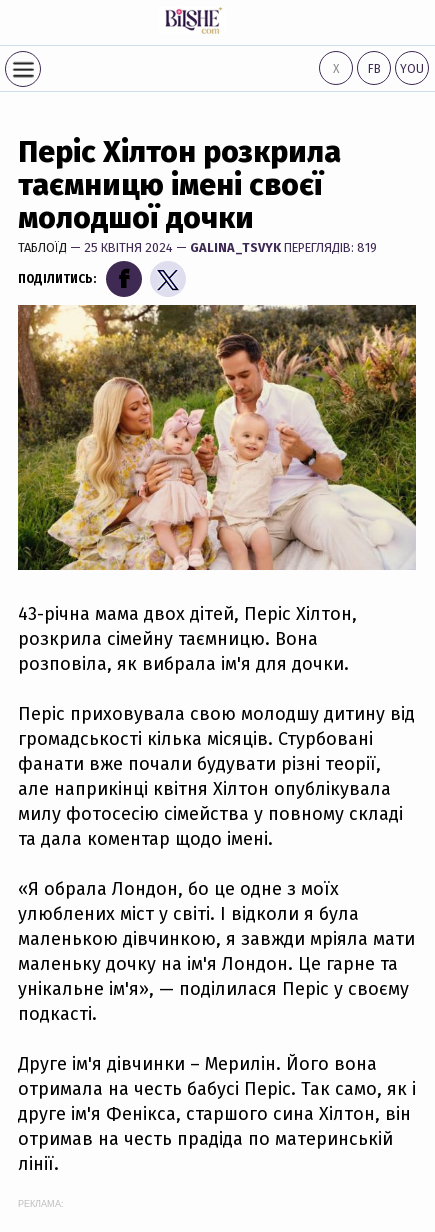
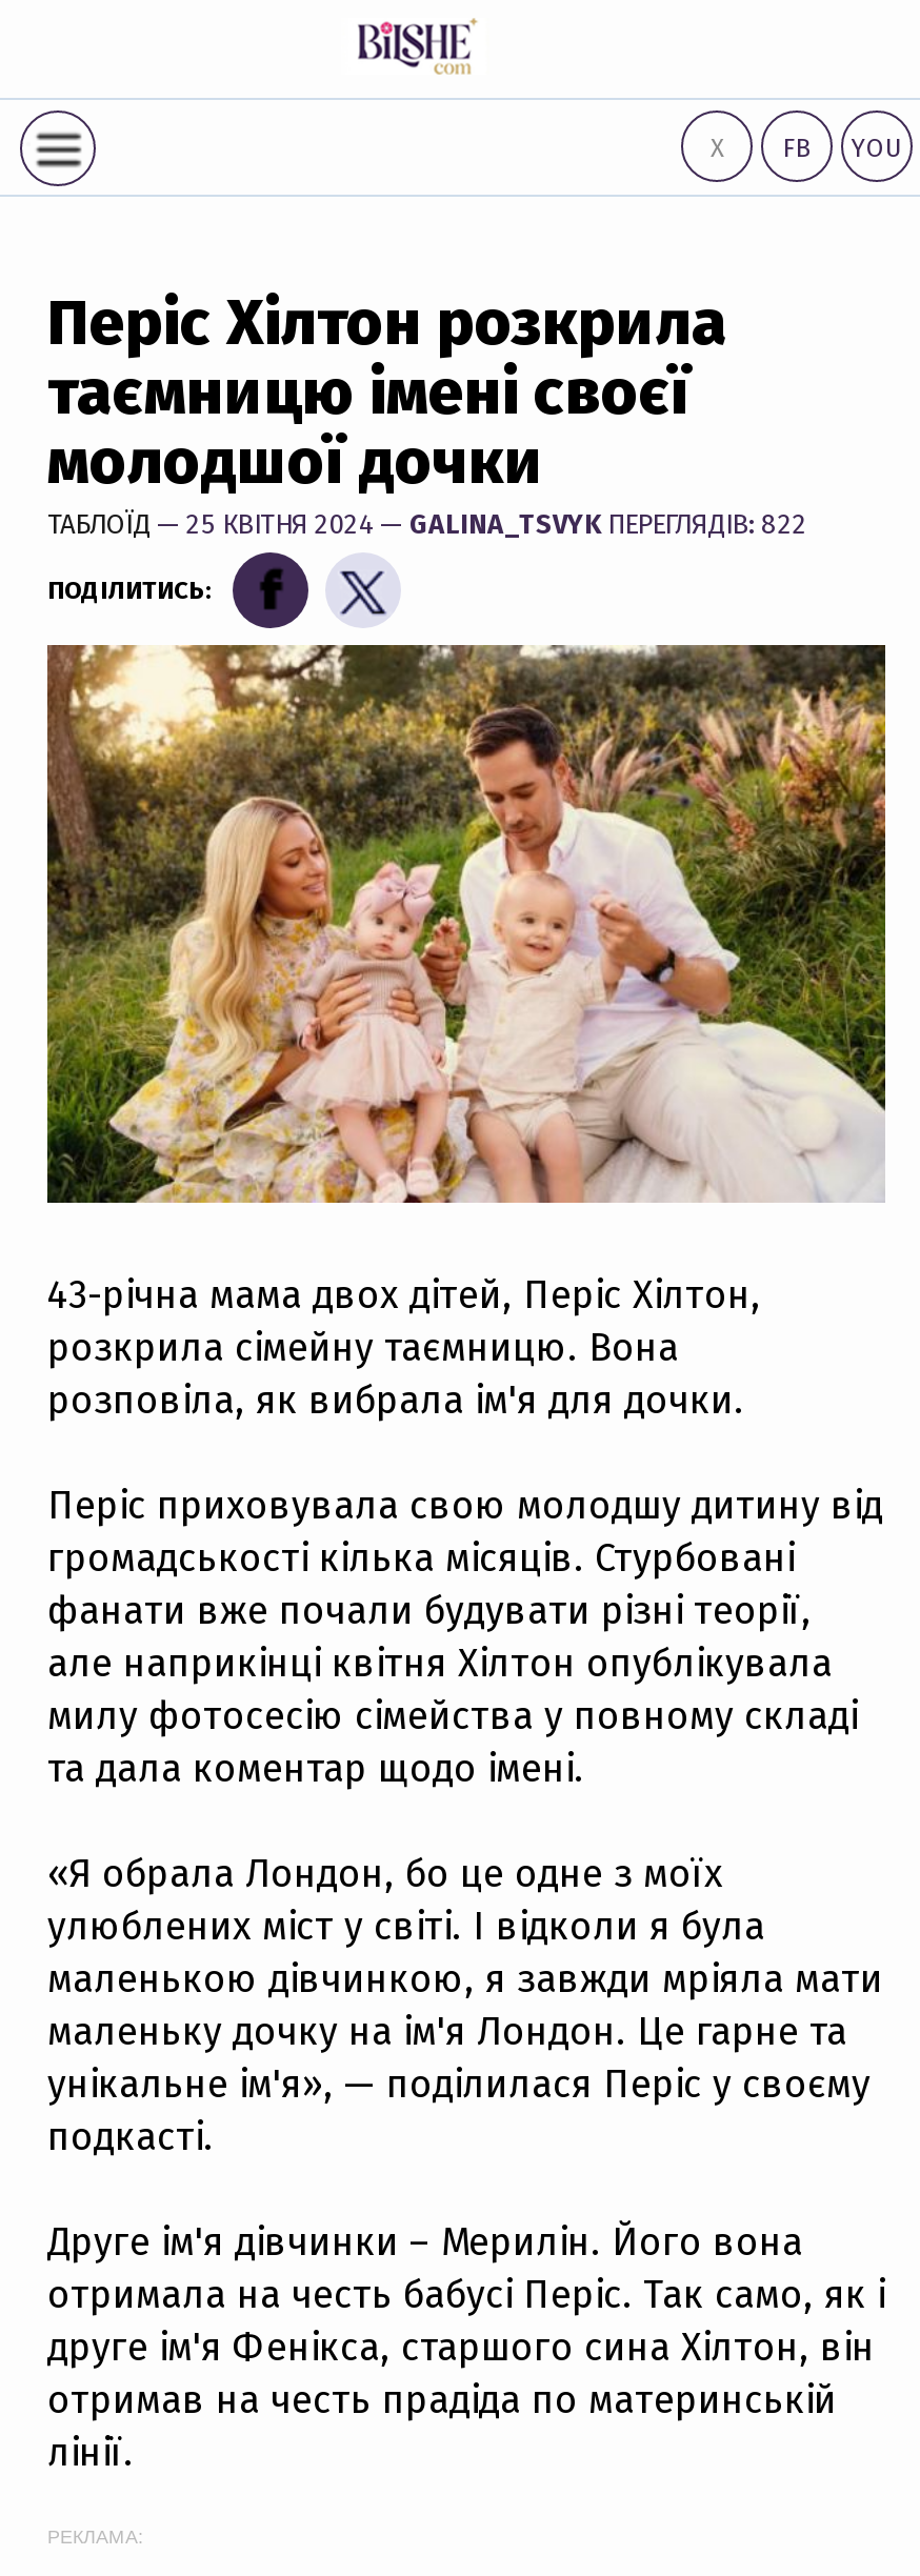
[18,240,377,255] ТАБЛОЇД — 25 КВІТНЯ 2024 — GALINA_TSVYK ПЕРЕГЛЯДІВ: 819 -> [47,508,807,540] ТАБЛОЇД — 25 КВІТНЯ 2024 — GALINA_TSVYK ПЕРЕГЛЯДІВ: 822

